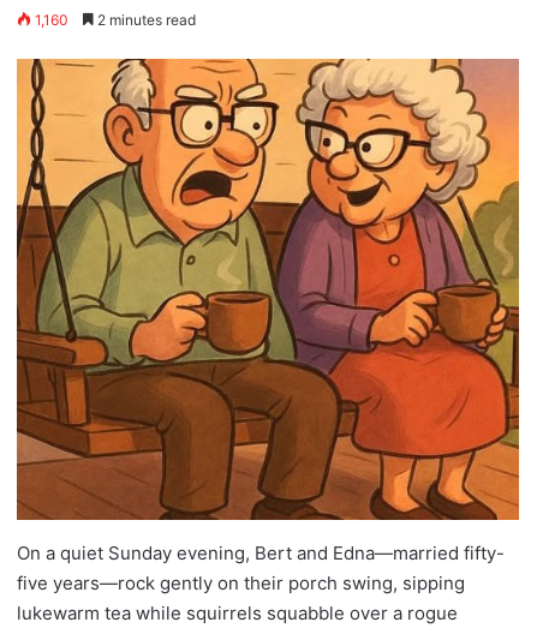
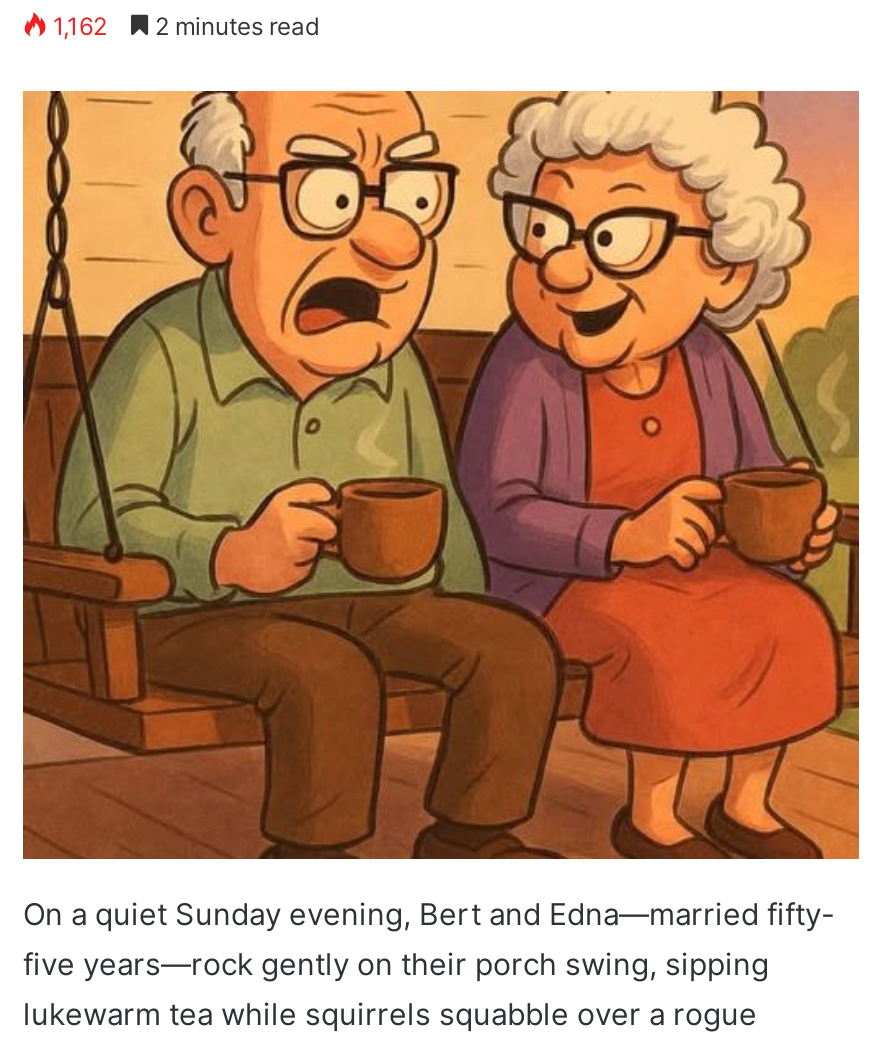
[31,11,196,29] 1,160 2 minutes read -> [47,11,319,41] 1,162 2 minutes read

